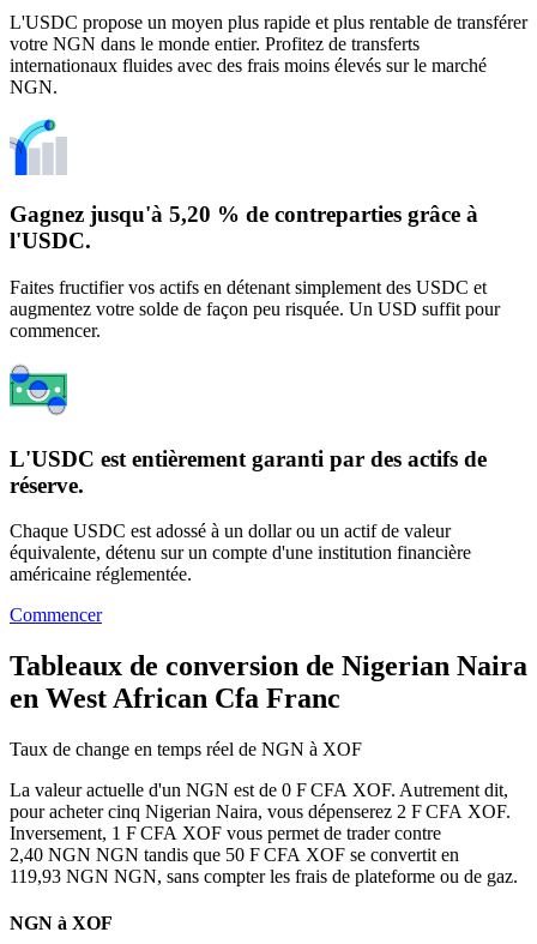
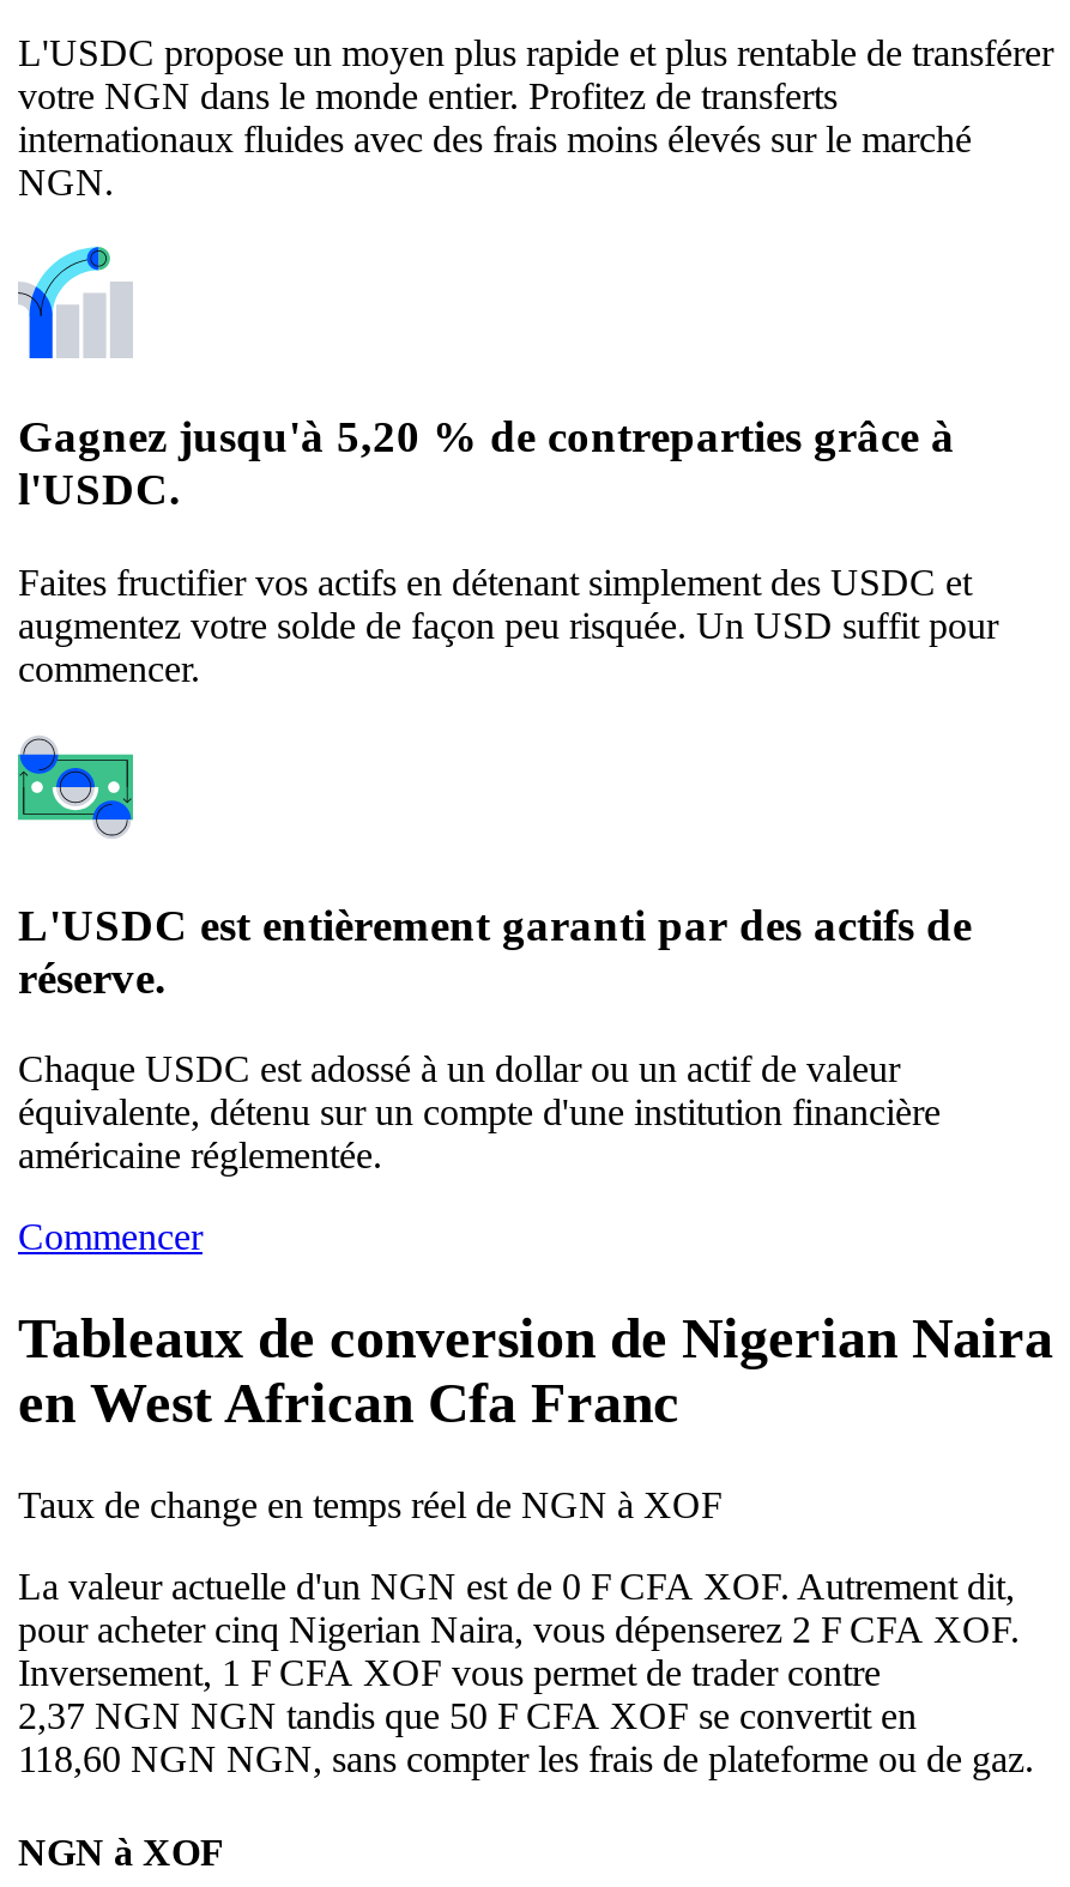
[10,845,459,865] 2,40 NGN NGN tandis que 50 F CFA XOF se convertit en -> [18,1696,917,1737] 2,37 NGN NGN tandis que 50 F CFA XOF se convertit en
[10,866,518,887] 119,93 NGN NGN, sans compter les frais de plateforme ou de gaz. -> [18,1739,1034,1780] 118,60 NGN NGN, sans compter les frais de plateforme ou de gaz.

